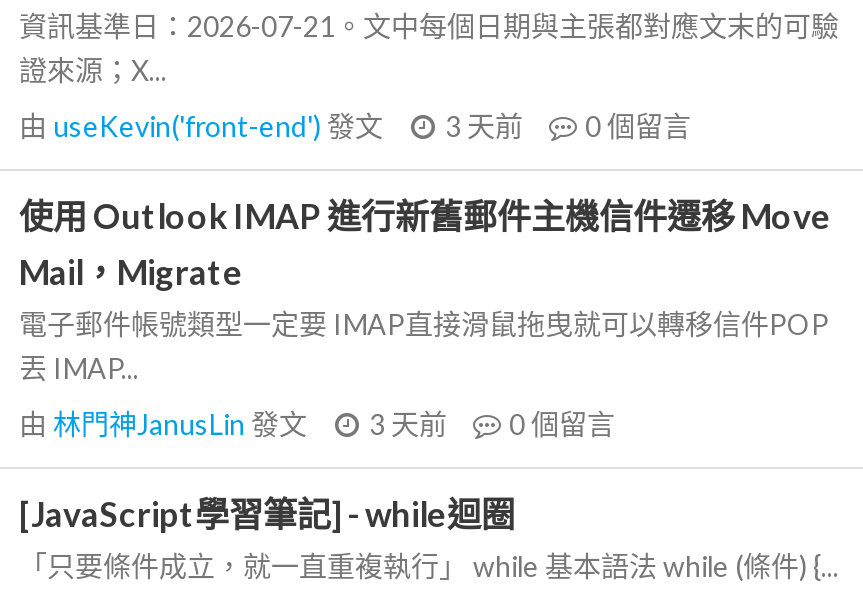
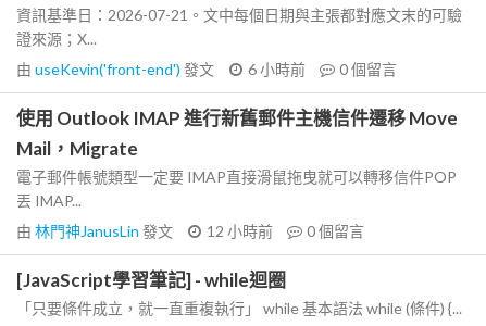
[19,109,691,143] 由useKevin('front-end')發文 3 天前 0個留言 -> [16,60,397,78] 由useKevin('front-end')發文 6 小時前 0個留言
[19,407,615,441] 由林門神JanusLin發文 3 天前 0個留言 -> [16,222,364,240] 由林門神JanusLin發文 12 小時前 0個留言

